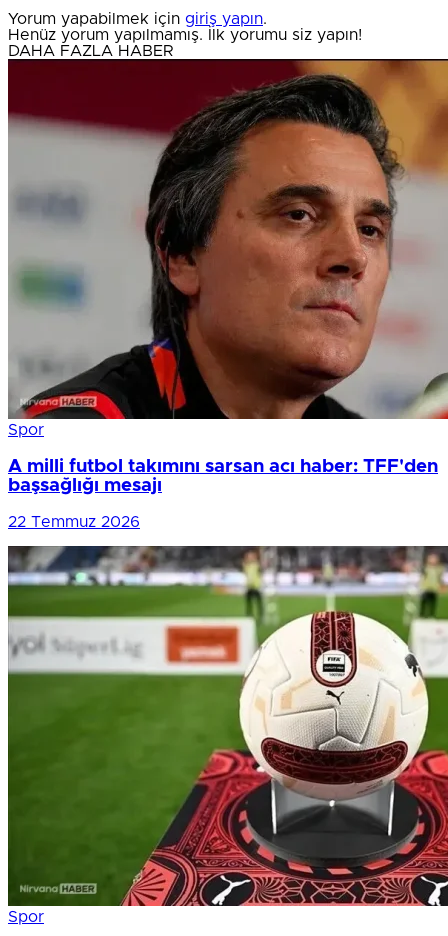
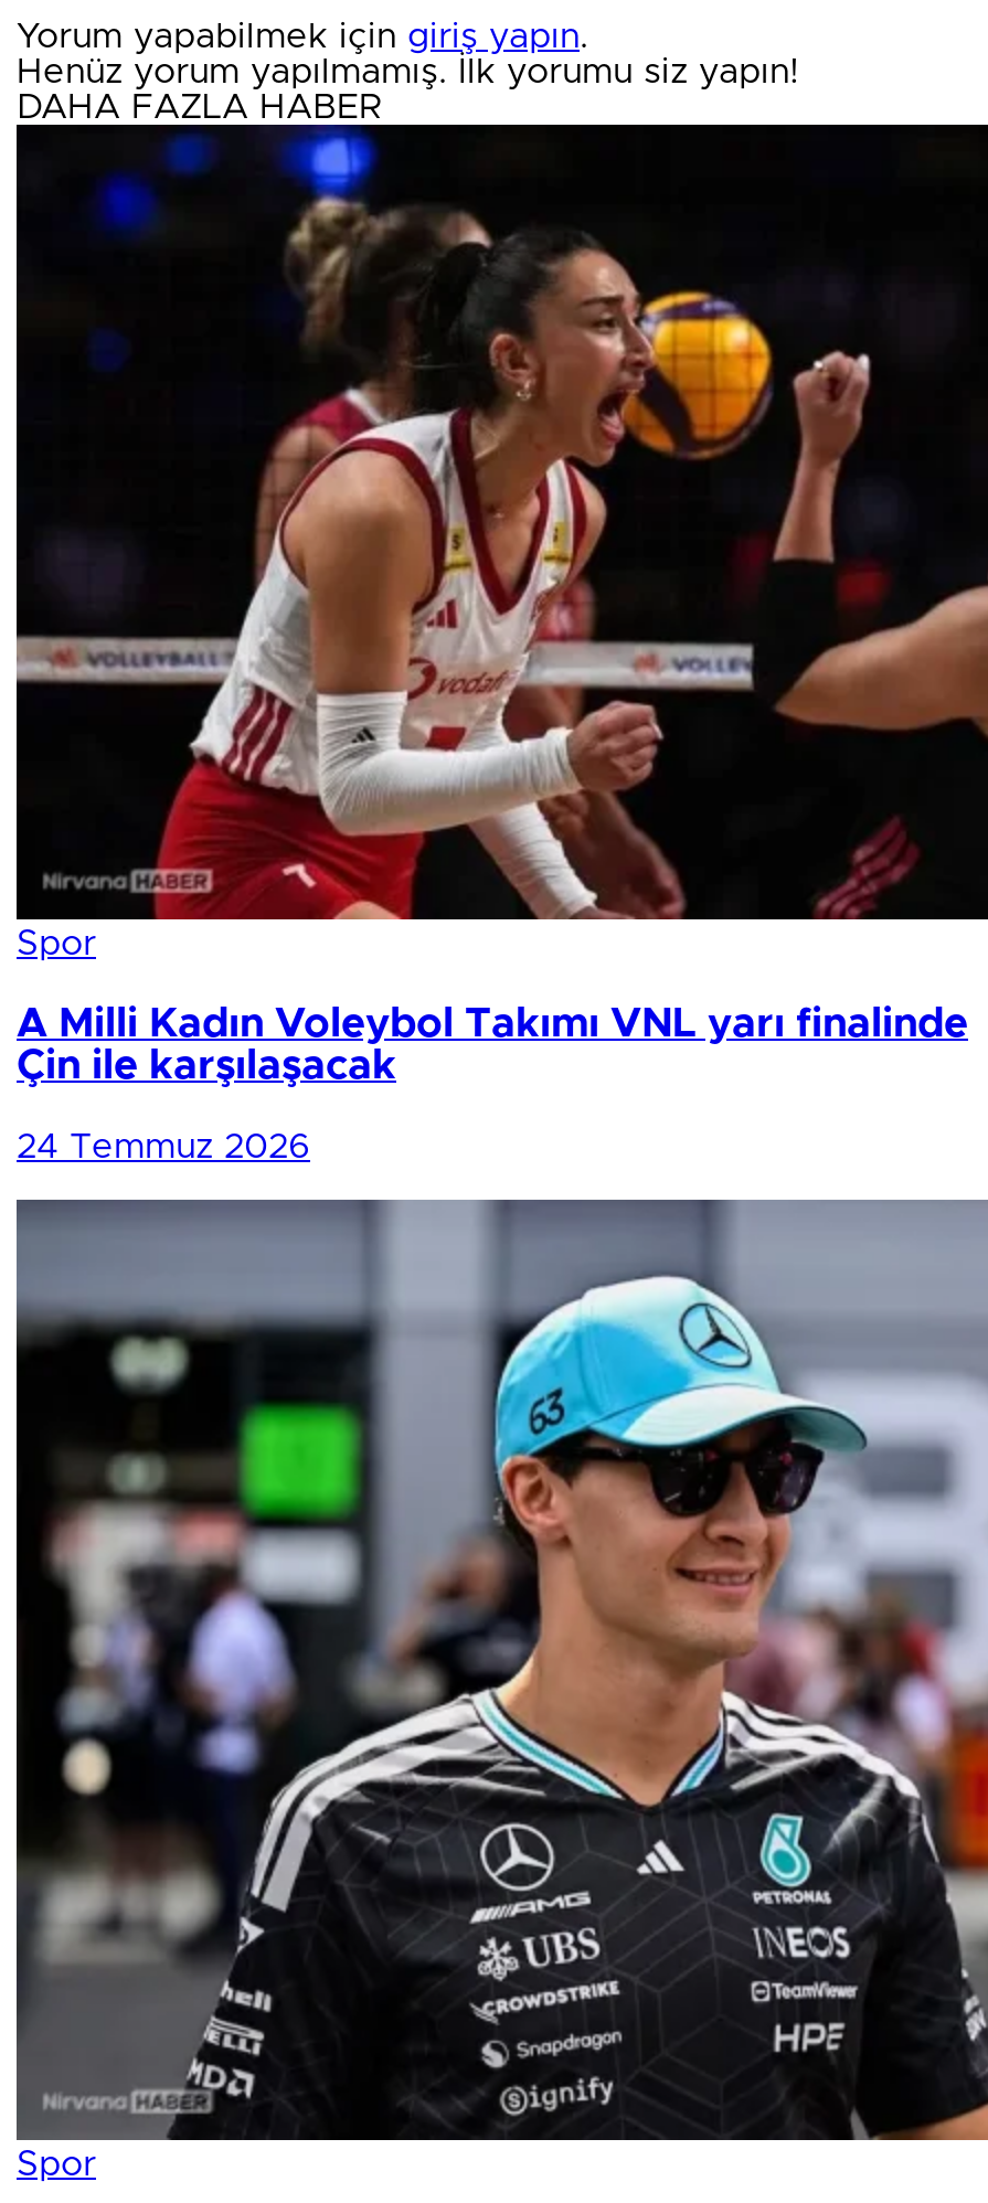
[7,59,445,495] [image] | A milli futbol takımını sarsan acı haber: TFF'den | başsağlığı mesajı -> [14,125,981,1087] [image] | A Milli Kadın Voleybol Takımı VNL yarı finalinde | Çin ile karşılaşacak
[8,513,140,529] 22 Temmuz 2026 -> [17,1128,310,1163] 24 Temmuz 2026
[7,546,445,907] [image] -> [17,1206,981,2142] [image]

